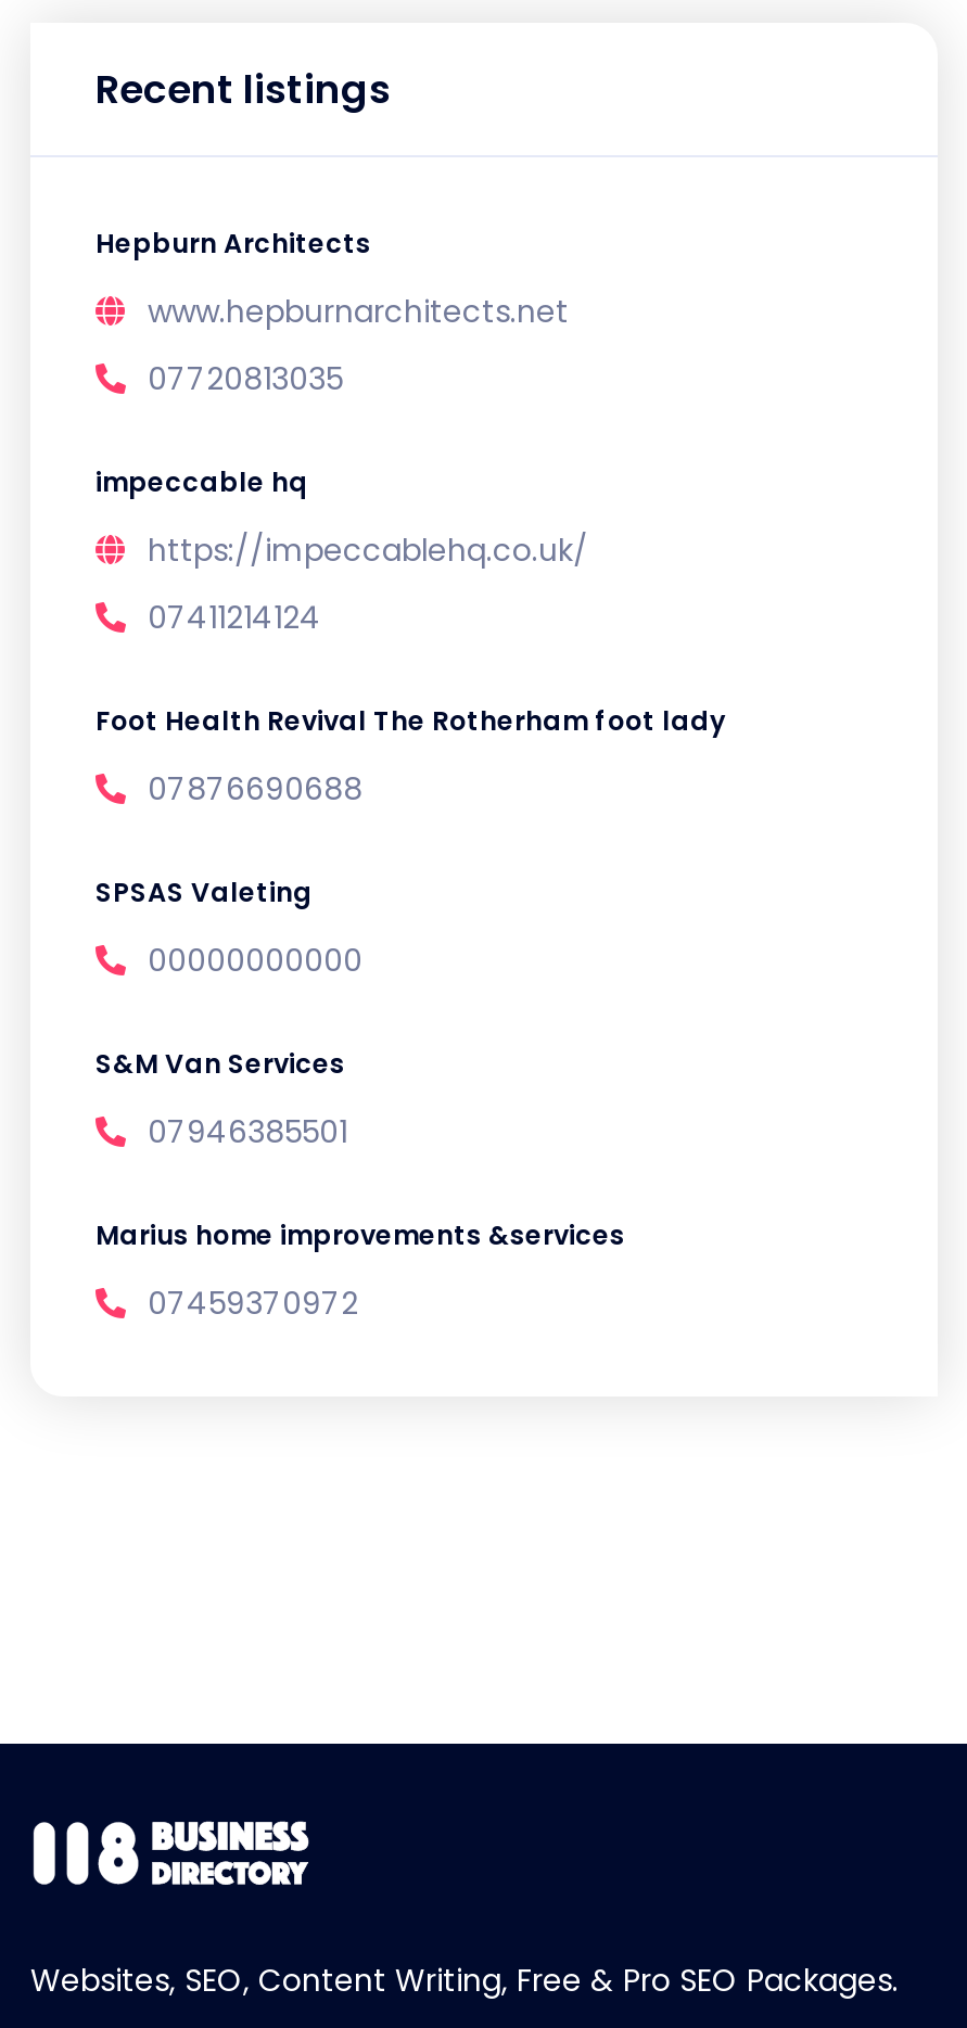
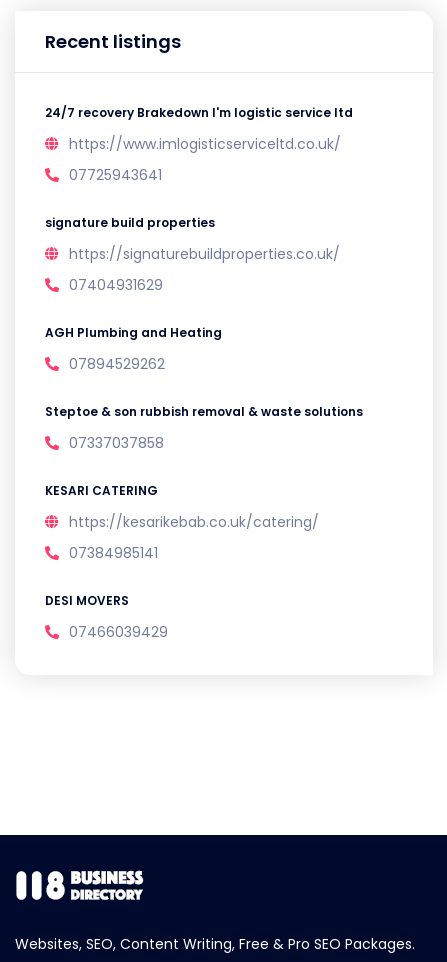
[96,225,725,1325] Hepburn Architects | www.hepburnarchitects.net | 07720813035 | impeccable hq | https://impeccablehq.co.uk/ | 07411214124 | Foot Health Revival The Rotherham foot lady | 07876690688 | SPSAS Valeting | 00000000000 | S&M Van Services | 07946385501 | Marius home improvements &services | 07459370972 -> [45,104,363,642] 24/7 recovery Brakedown I'm logistic service ltd | https://www.imlogisticserviceltd.co.uk/ | 07725943641 | signature build properties | https://signaturebuildproperties.co.uk/ | 07404931629 | AGH Plumbing and Heating | 07894529262 | Steptoe & son rubbish removal & waste solutions | 07337037858 | KESARI CATERING | https://kesarikebab.co.uk/catering/ | 07384985141 | DESI MOVERS | 07466039429

